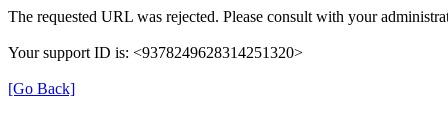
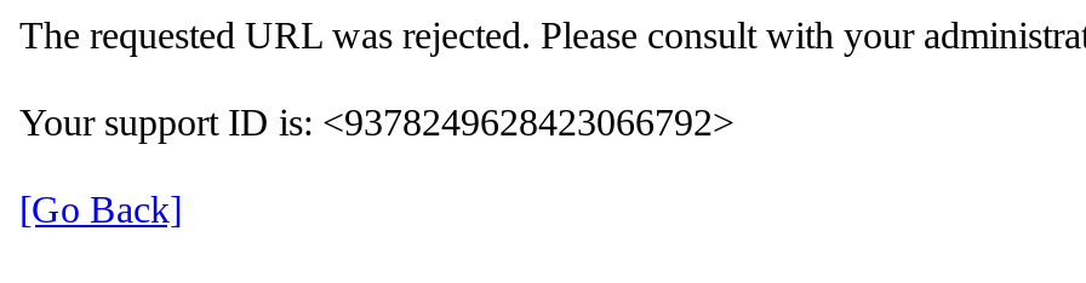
[8,44,303,61] Your support ID is: <9378249628314251320> -> [19,102,735,143] Your support ID is: <9378249628423066792>

